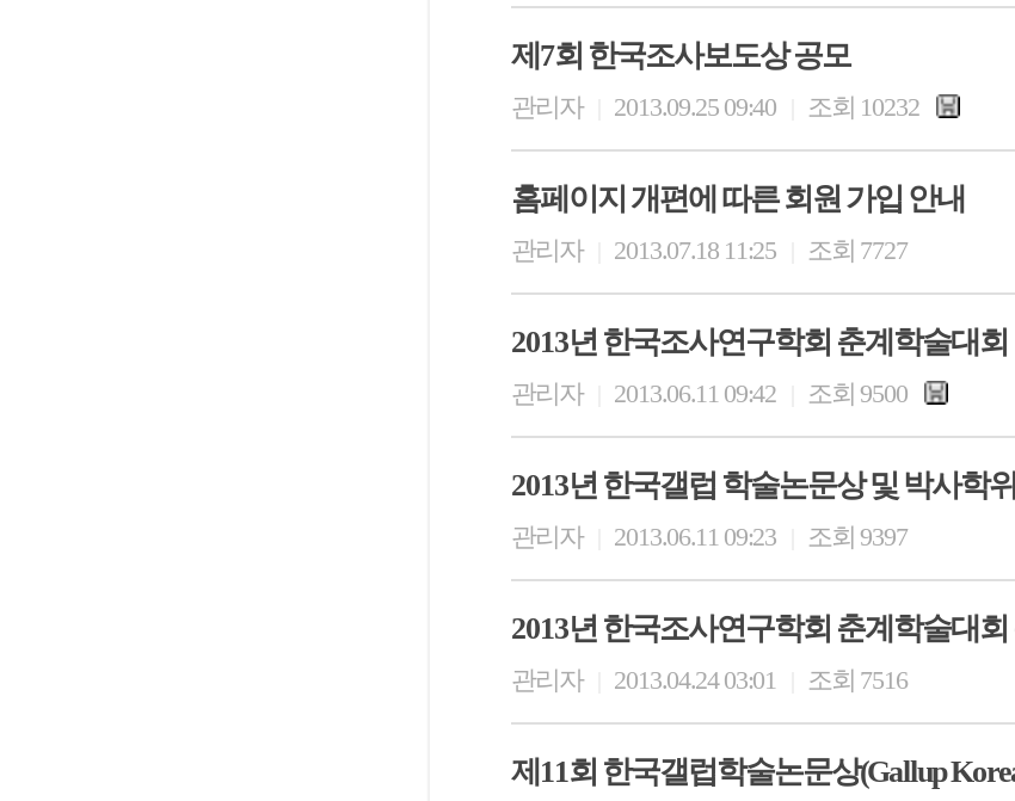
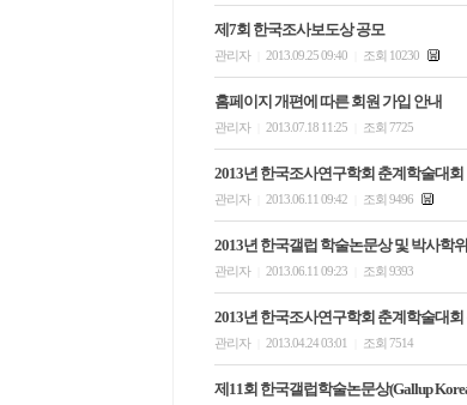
[511,92,924,121] 관리자 2013.09.25 09:40 조회 10232 -> [214,48,421,62] 관리자 2013.09.25 09:40 조회 10230
[511,235,908,264] 관리자 2013.07.18 11:25 조회 7727 -> [214,120,413,134] 관리자 2013.07.18 11:25 조회 7725
[511,378,912,407] 관리자 2013.06.11 09:42 조회 9500 -> [214,192,416,206] 관리자 2013.06.11 09:42 조회 9496
[511,522,908,550] 관리자 2013.06.11 09:23 조회 9397 -> [214,264,413,278] 관리자 2013.06.11 09:23 조회 9393
[511,665,908,694] 관리자 2013.04.24 03:01 조회 7516 -> [214,336,413,350] 관리자 2013.04.24 03:01 조회 7514

